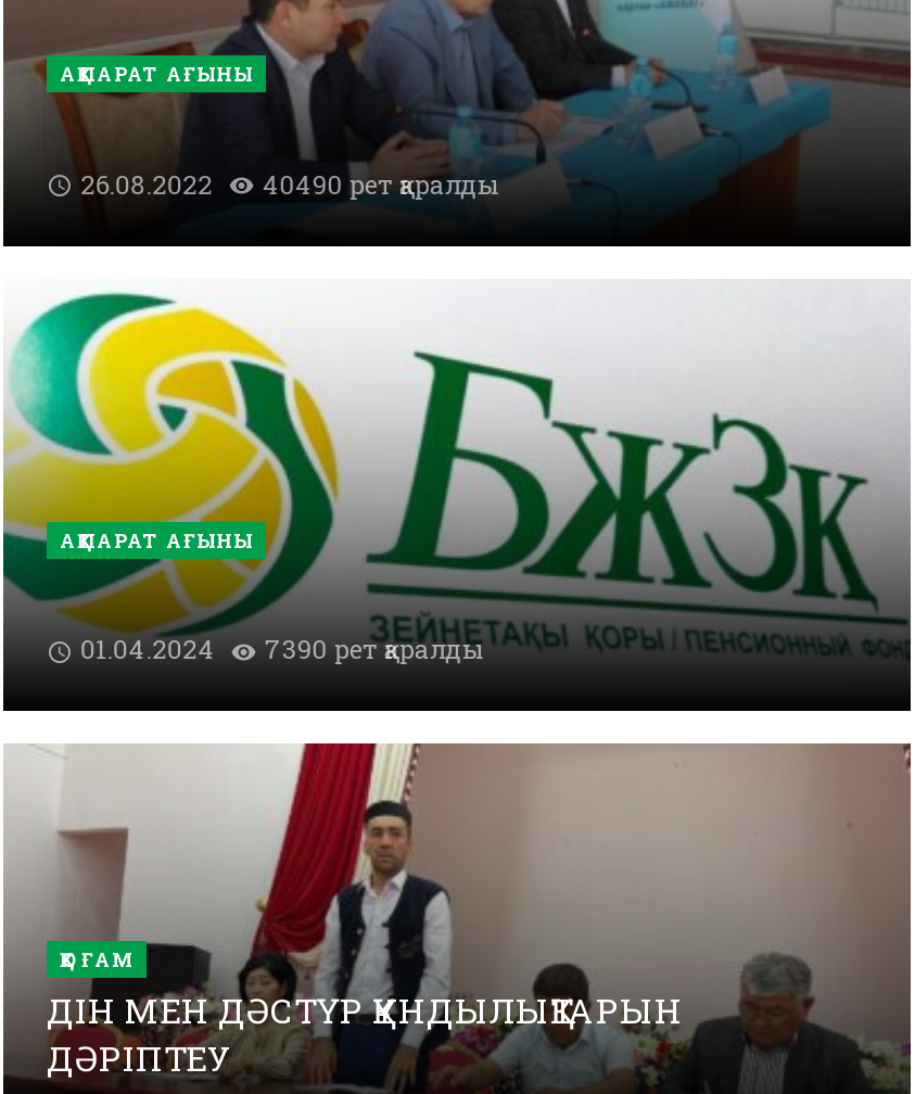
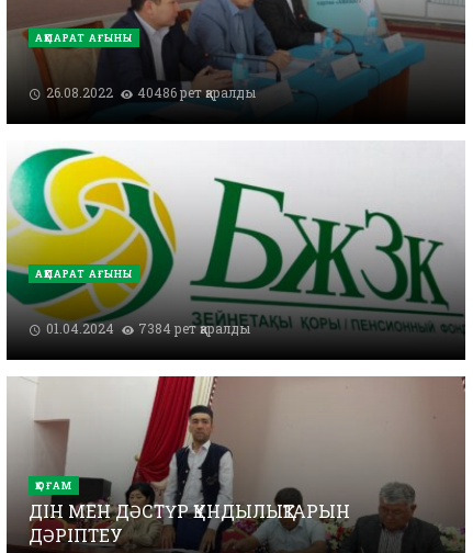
[81,165,499,199] 26.08.2022 40490 рет қаралды -> [46,83,256,101] 26.08.2022 40486 рет қаралды
[81,631,484,666] 01.04.2024 7390 рет қаралды -> [46,319,251,337] 01.04.2024 7384 рет қаралды

